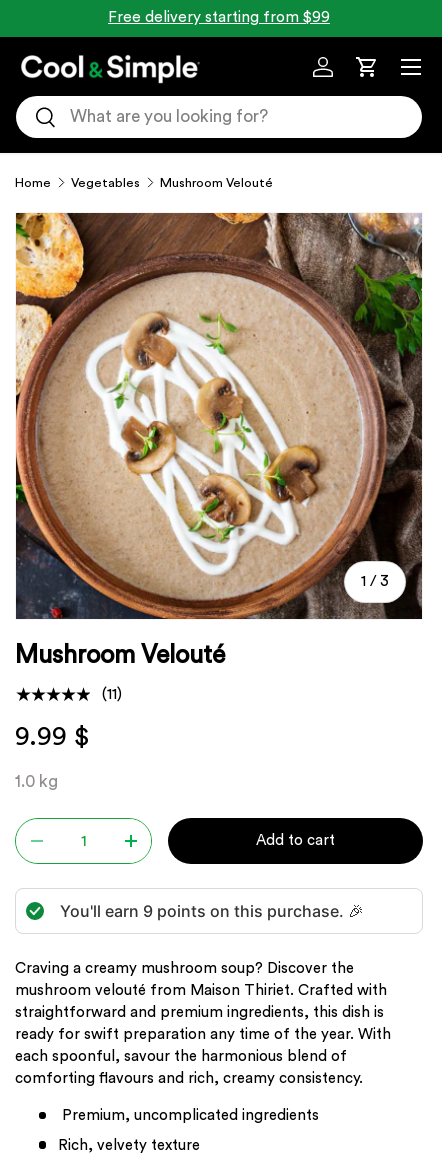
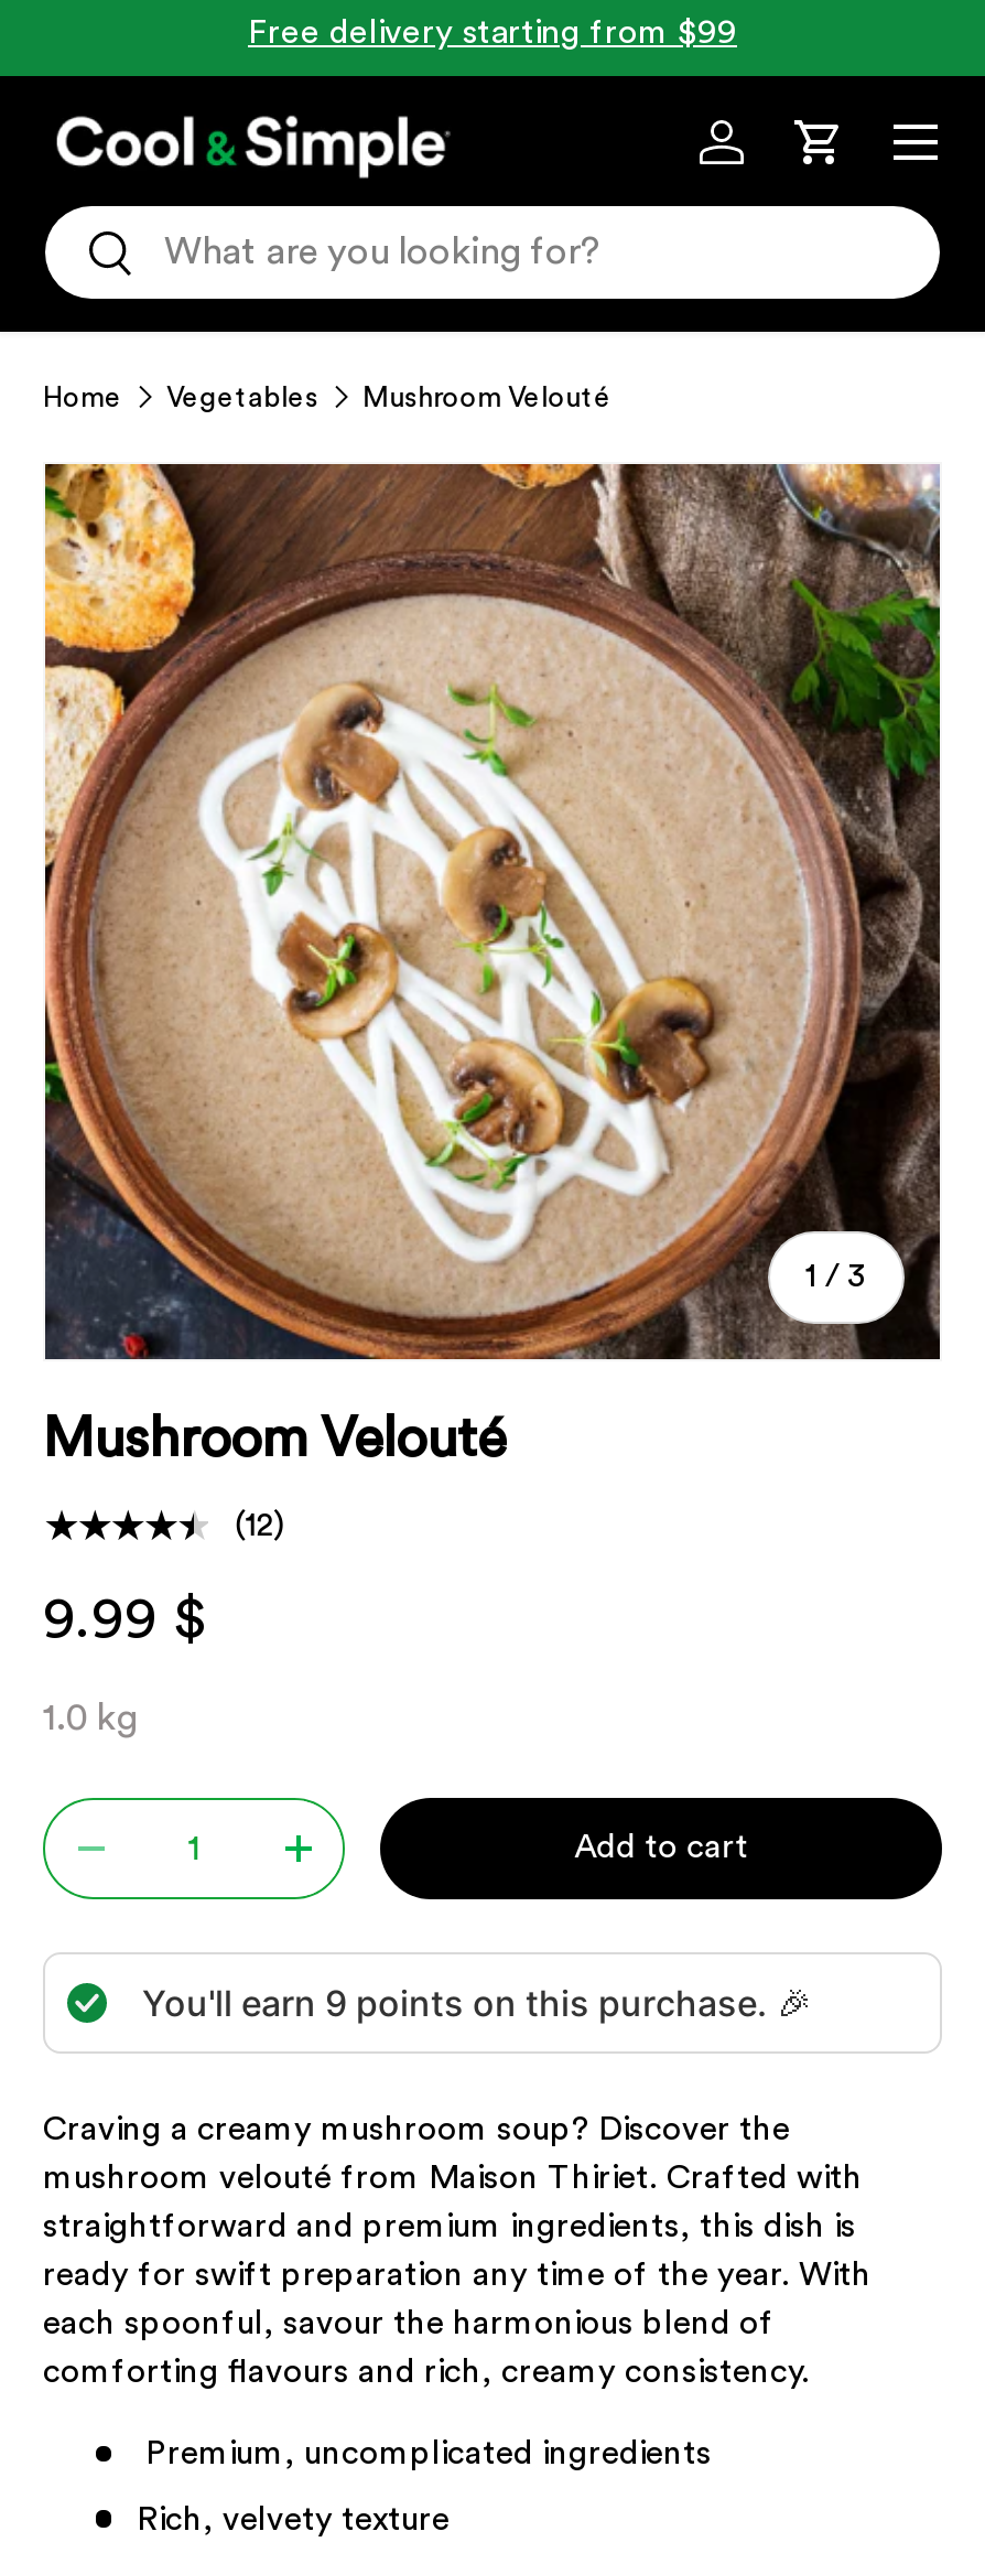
[102,686,122,701] (11) -> [234,1508,285,1541] (12)

